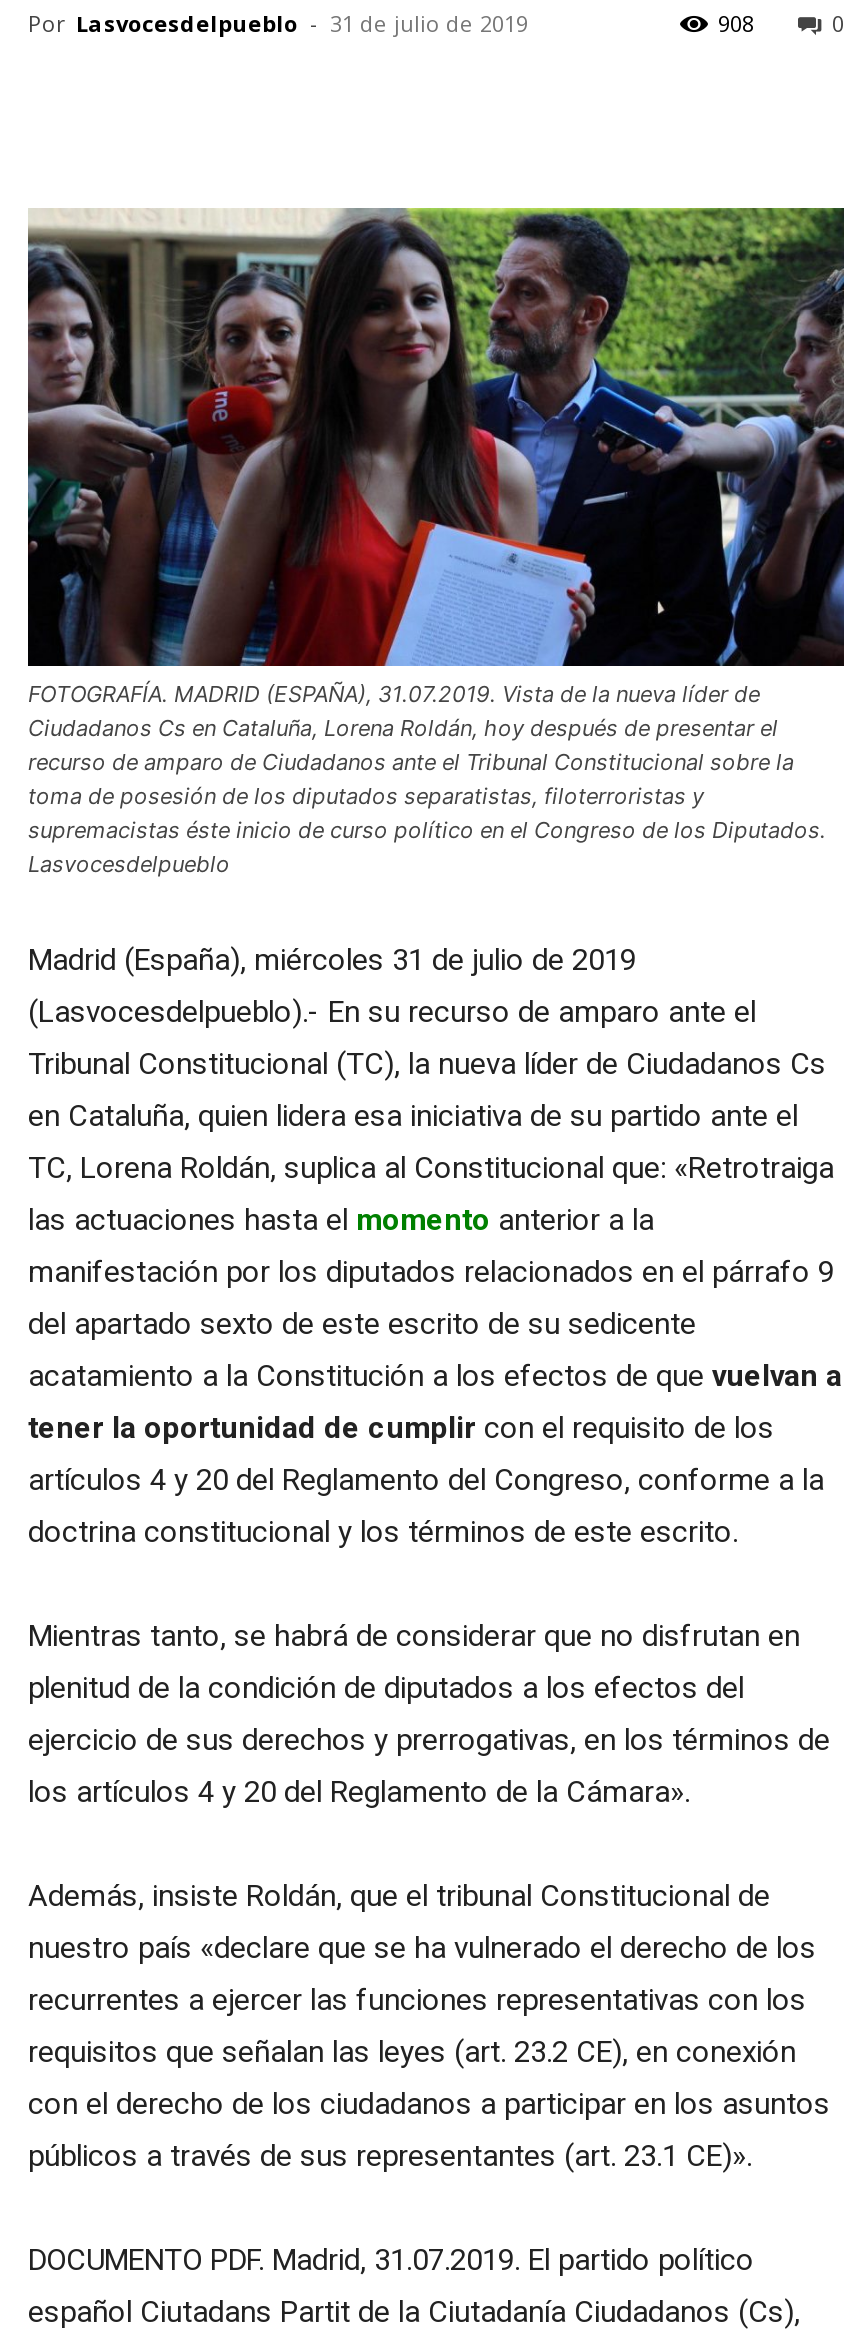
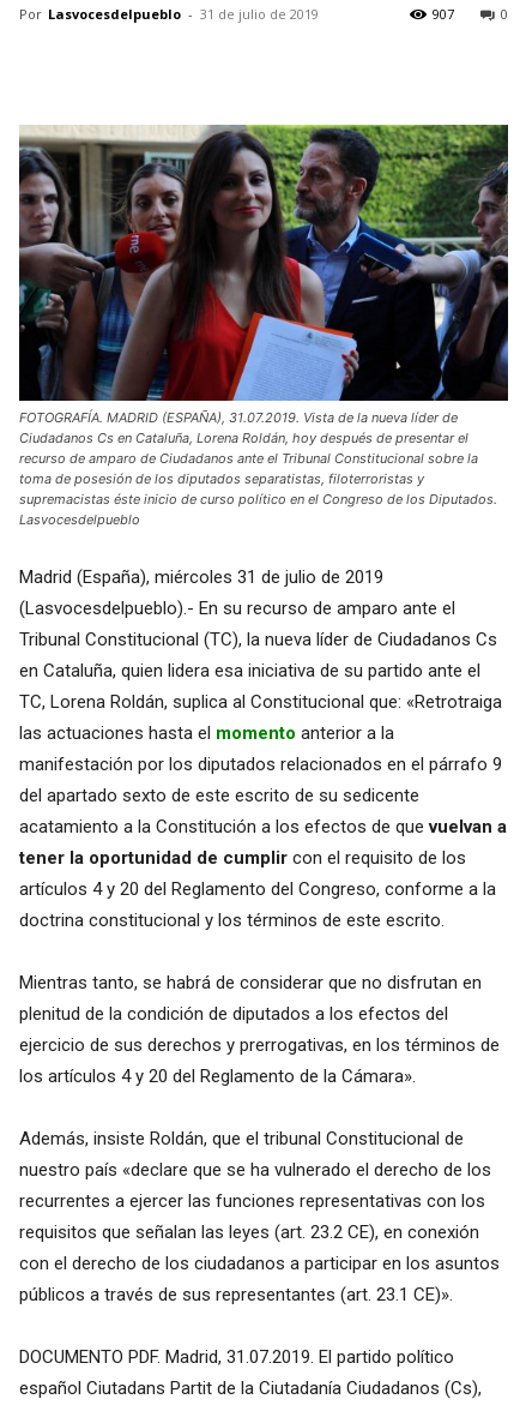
[718,8,754,38] 908 -> [433,5,454,23] 907

